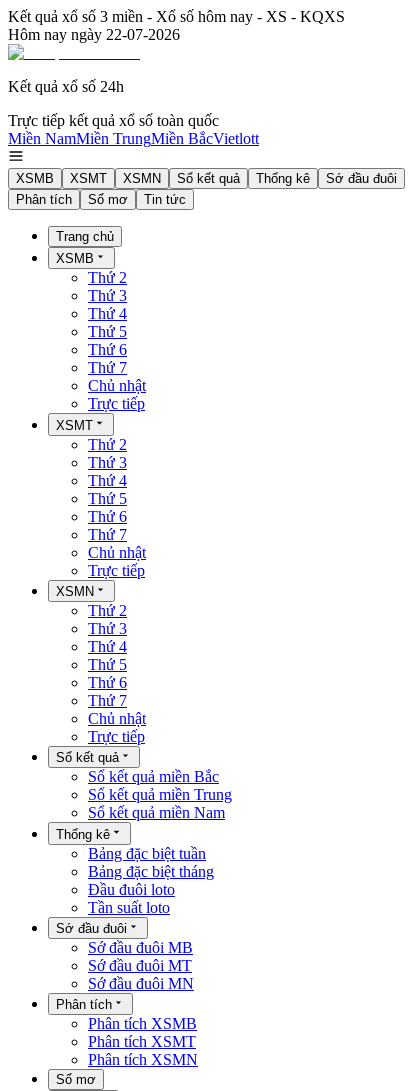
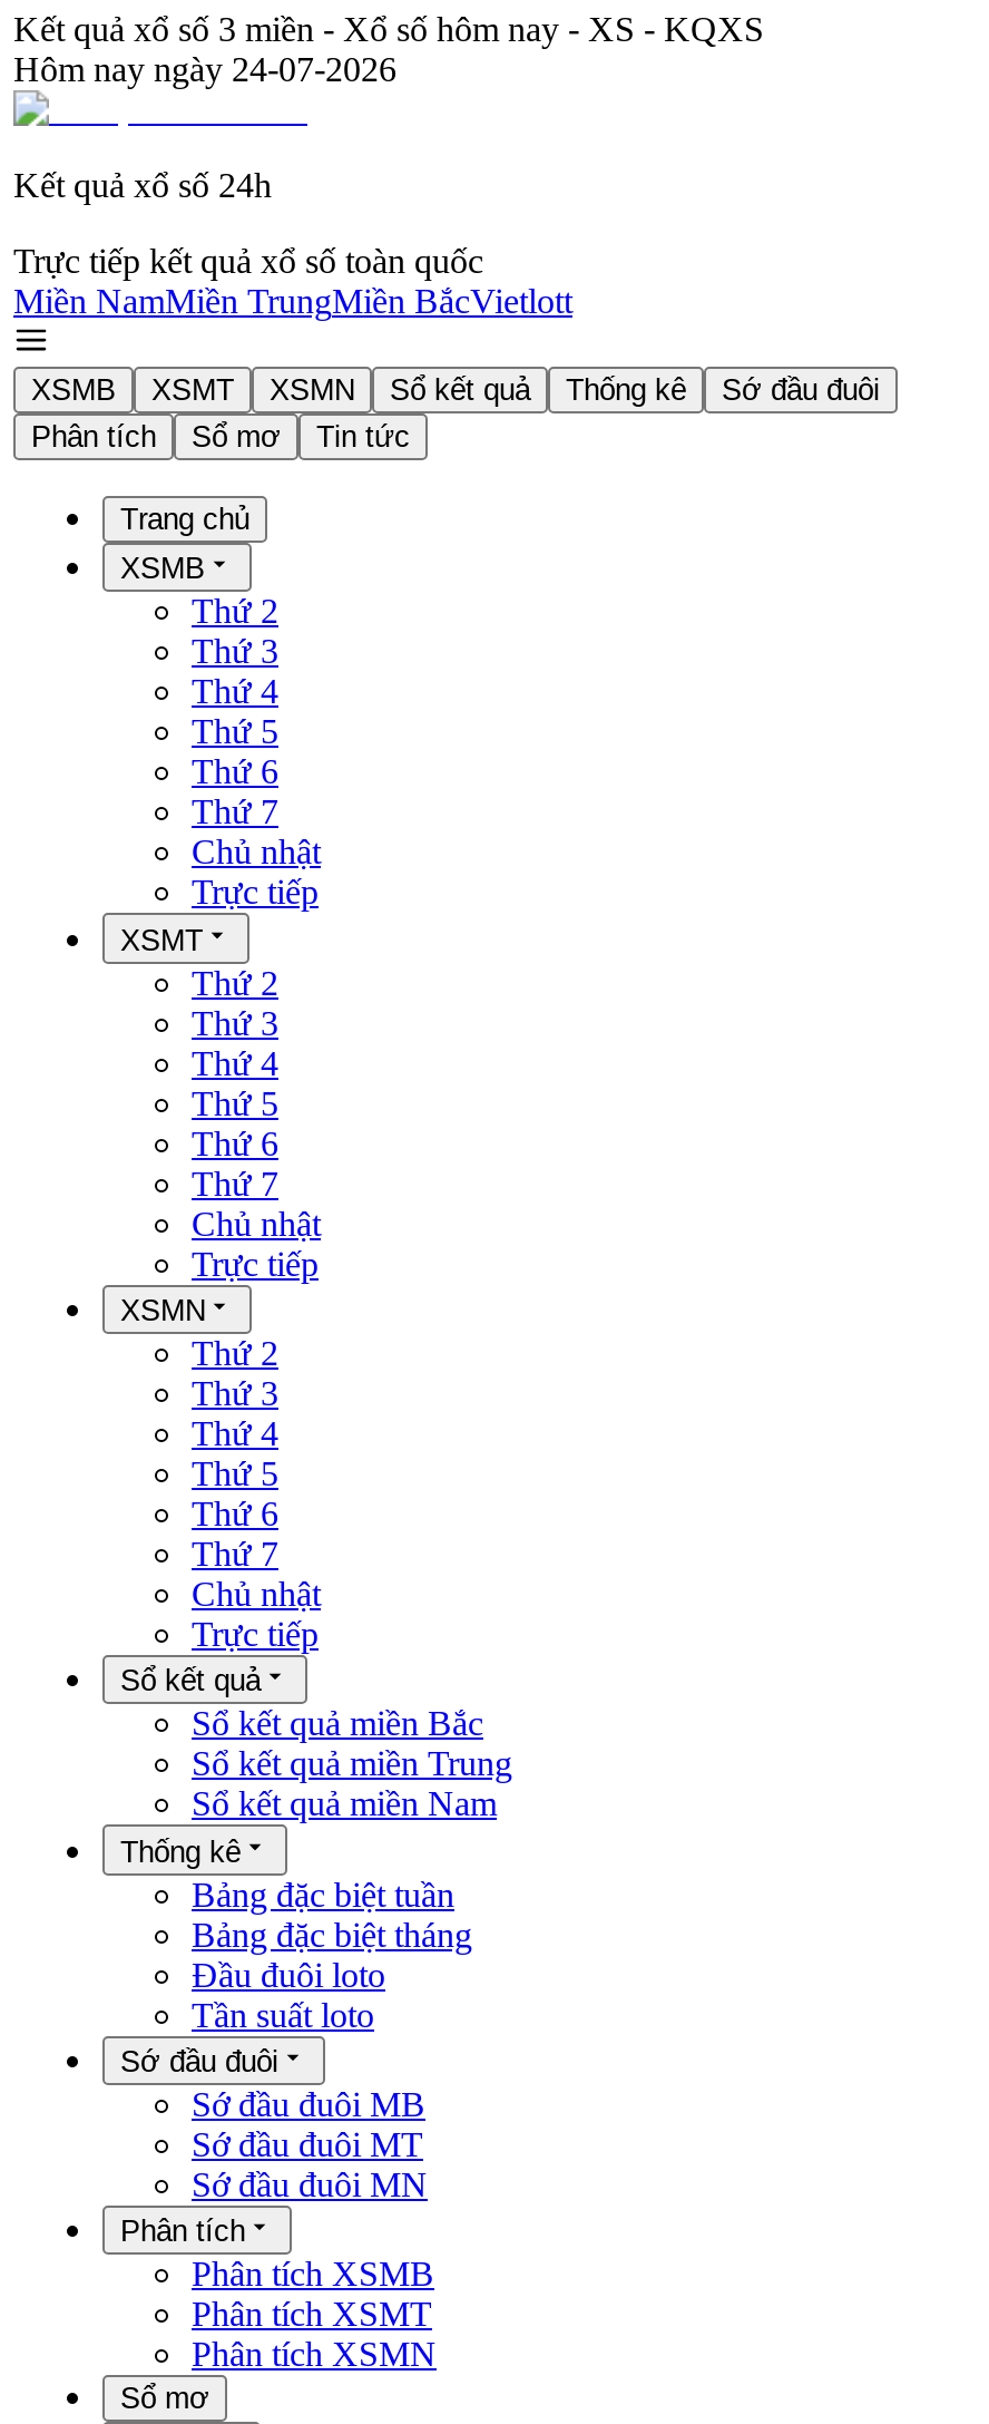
[8,26,180,43] Hôm nay ngày 22-07-2026 -> [13,50,396,88] Hôm nay ngày 24-07-2026

